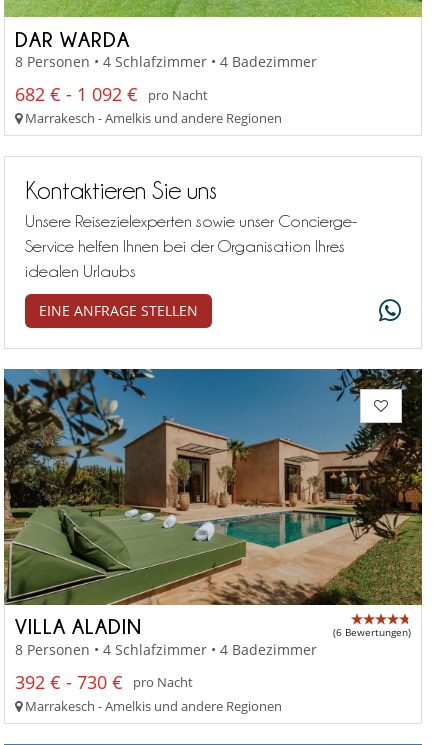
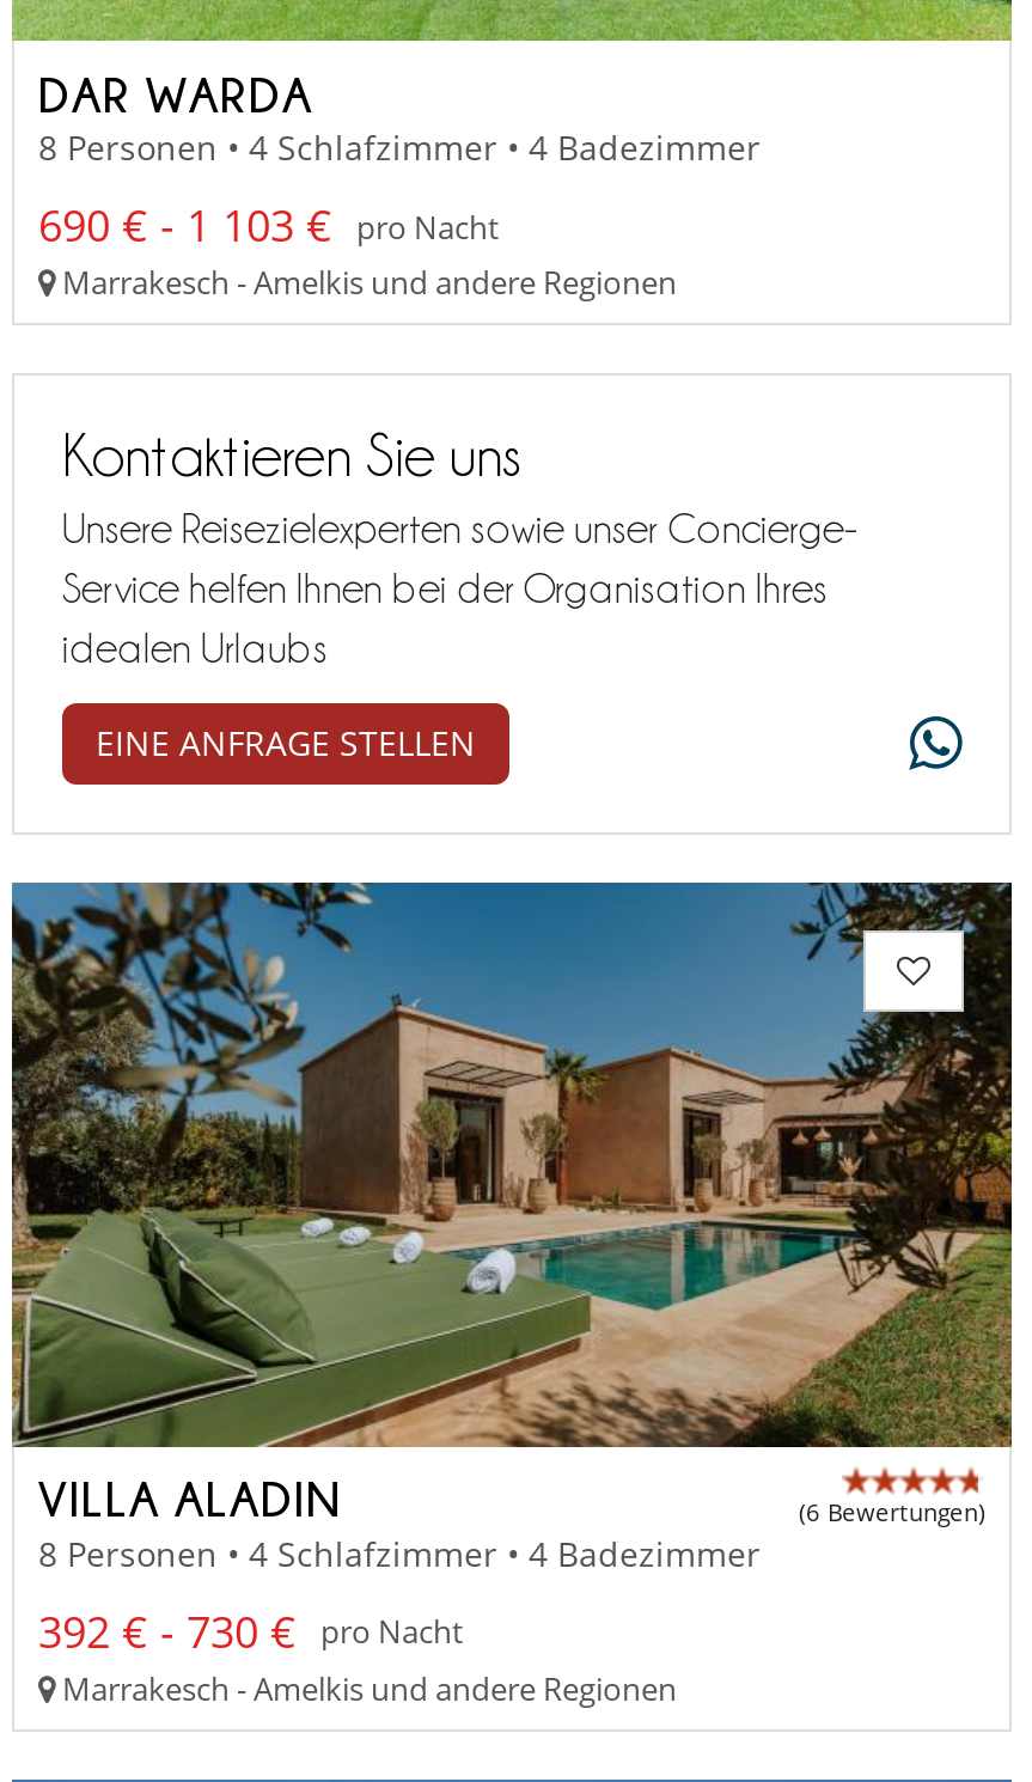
[15,82,208,106] 682 € - 1 092 € pro Nacht -> [38,197,500,254] 690 € - 1 103 € pro Nacht

